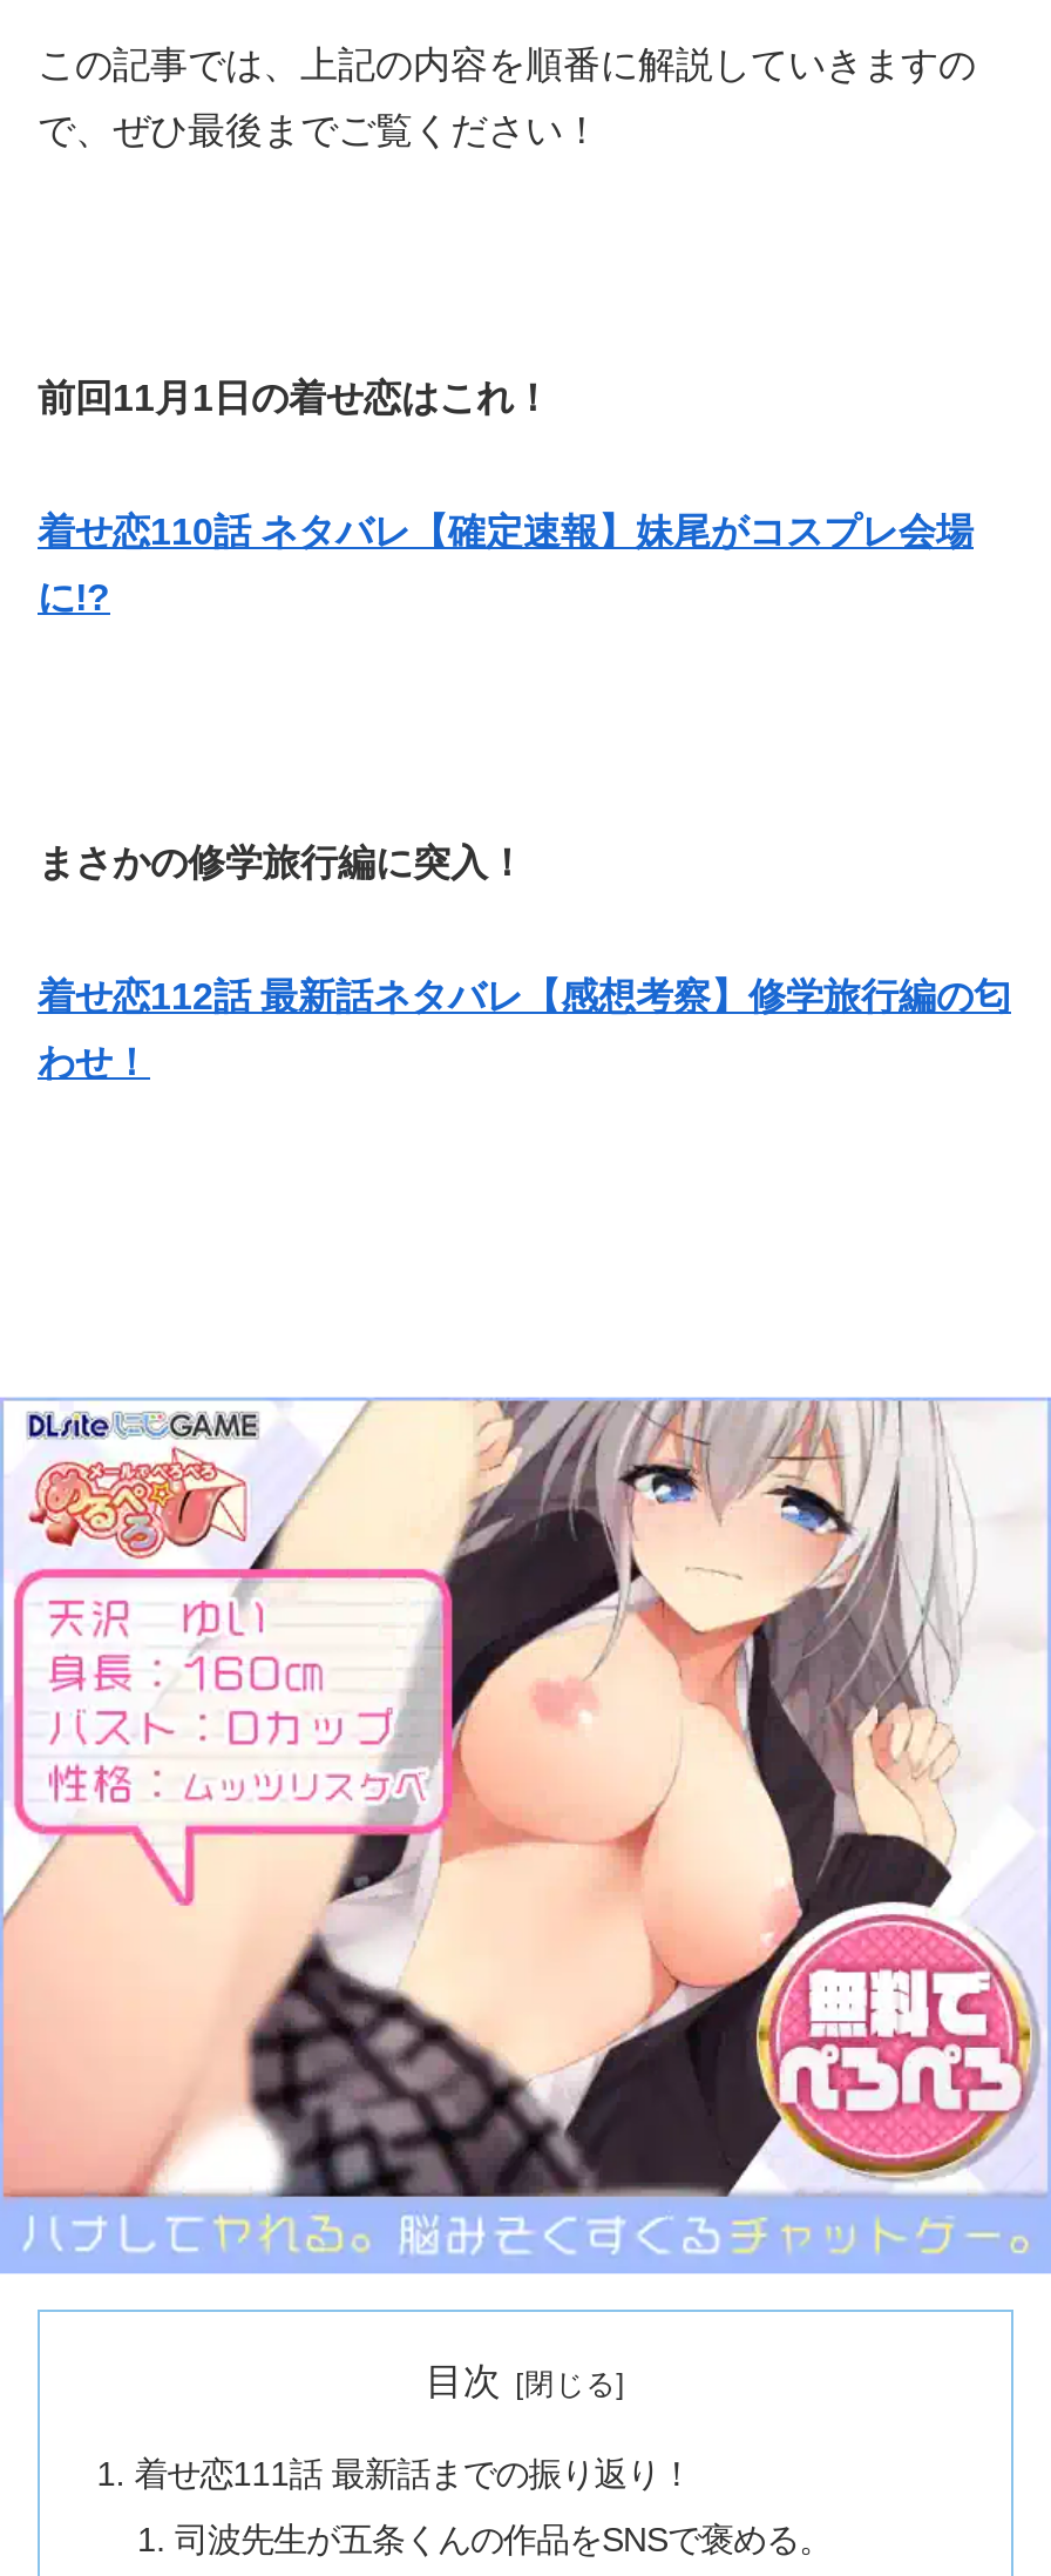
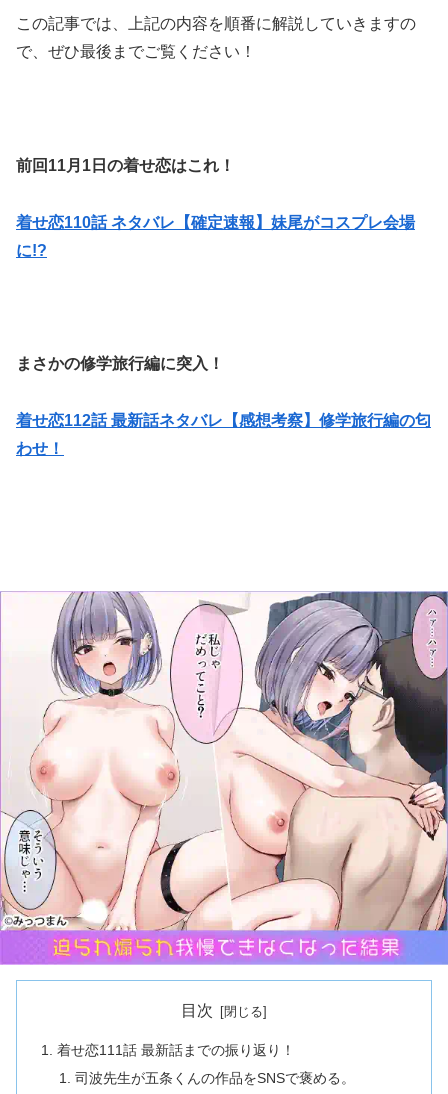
[7,1397,1044,2274] [image] -> [3,591,445,965] [image]

